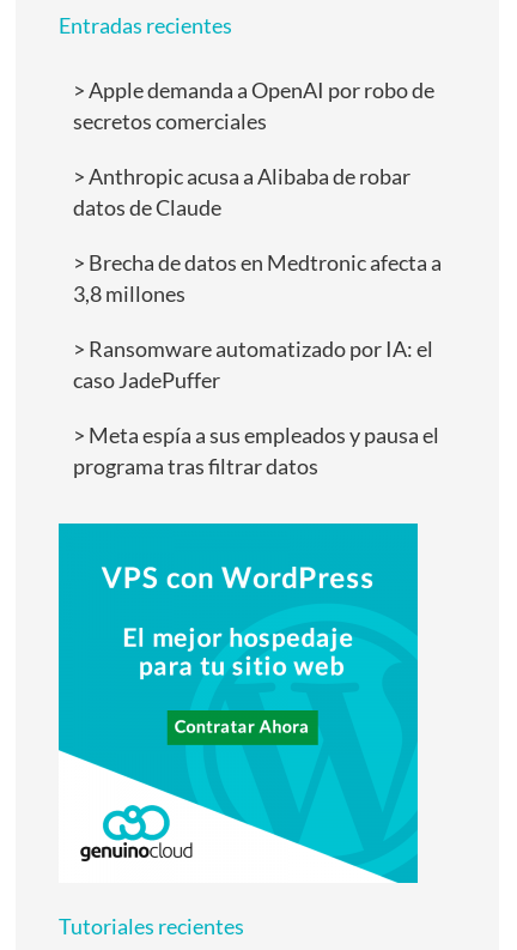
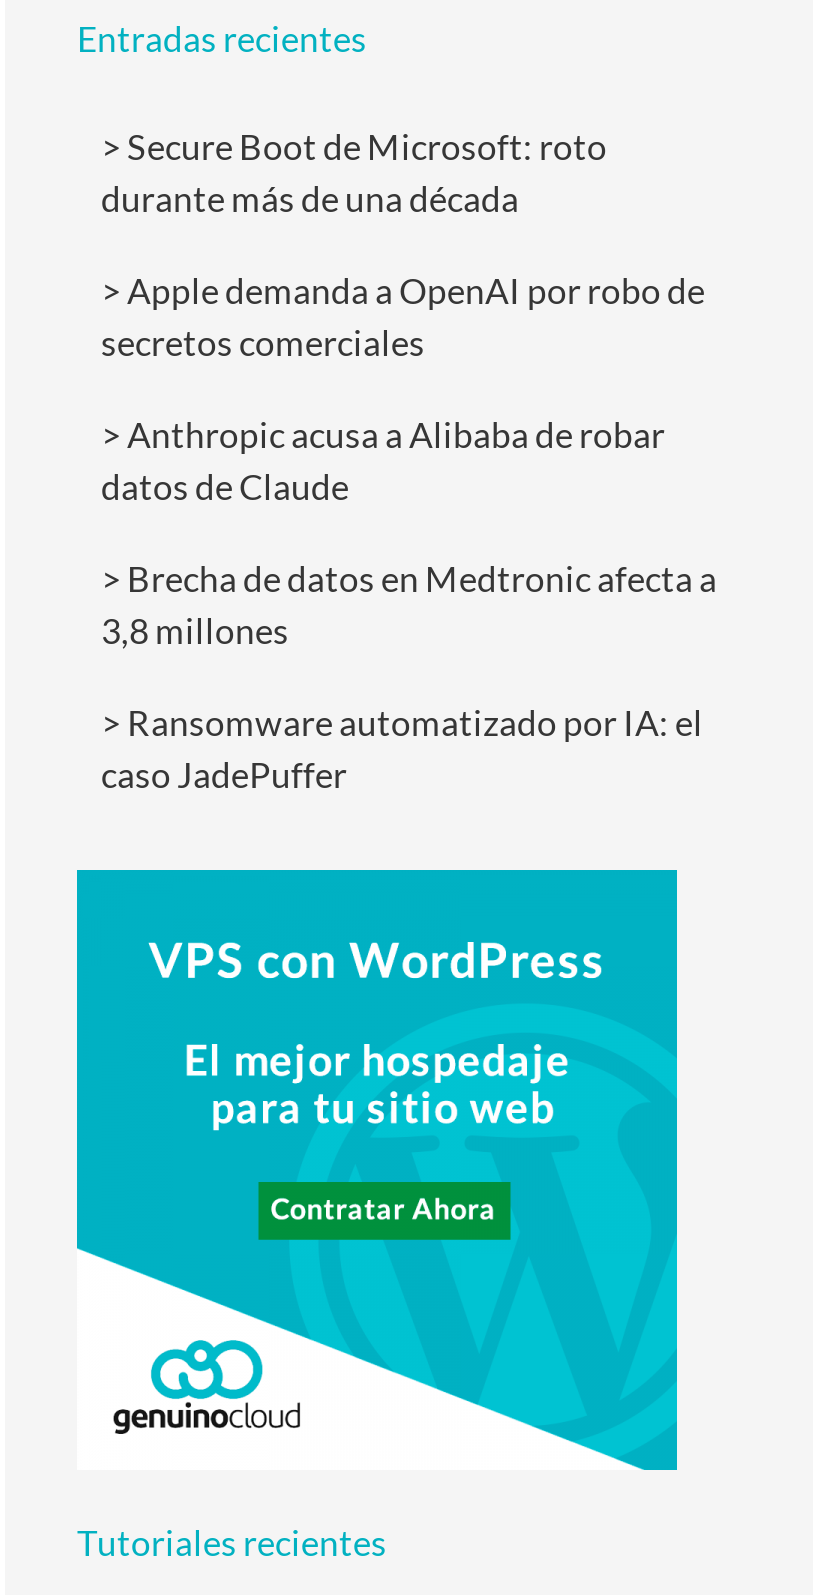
none -> [101,126,607,220] Secure Boot de Microsoft: roto | durante más de una década
moved [73,78,442,393] -> [101,270,717,796]: Apple demanda a OpenAI por robo de | secretos comerciales | Anthropic acusa a Alibaba de robar | datos de Claude | Brecha de datos en Medtronic afecta a | 3,8 millones | Ransomware automatizado por IA: el | caso JadePuffer
[73,423,439,479] Meta espía a sus empleados y pausa el | programa tras filtrar datos -> none

